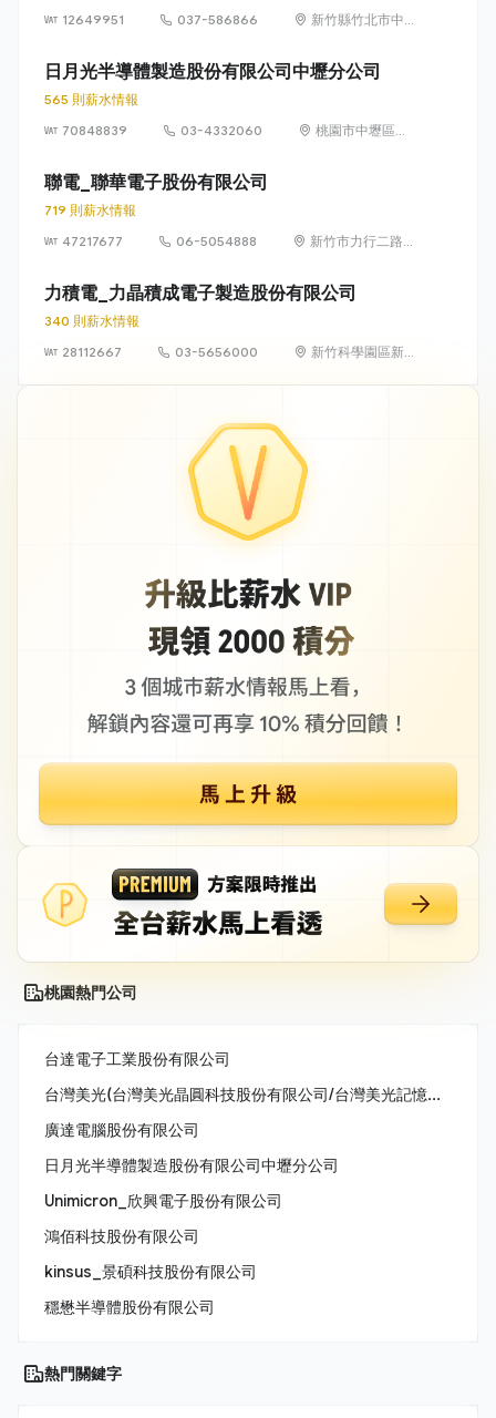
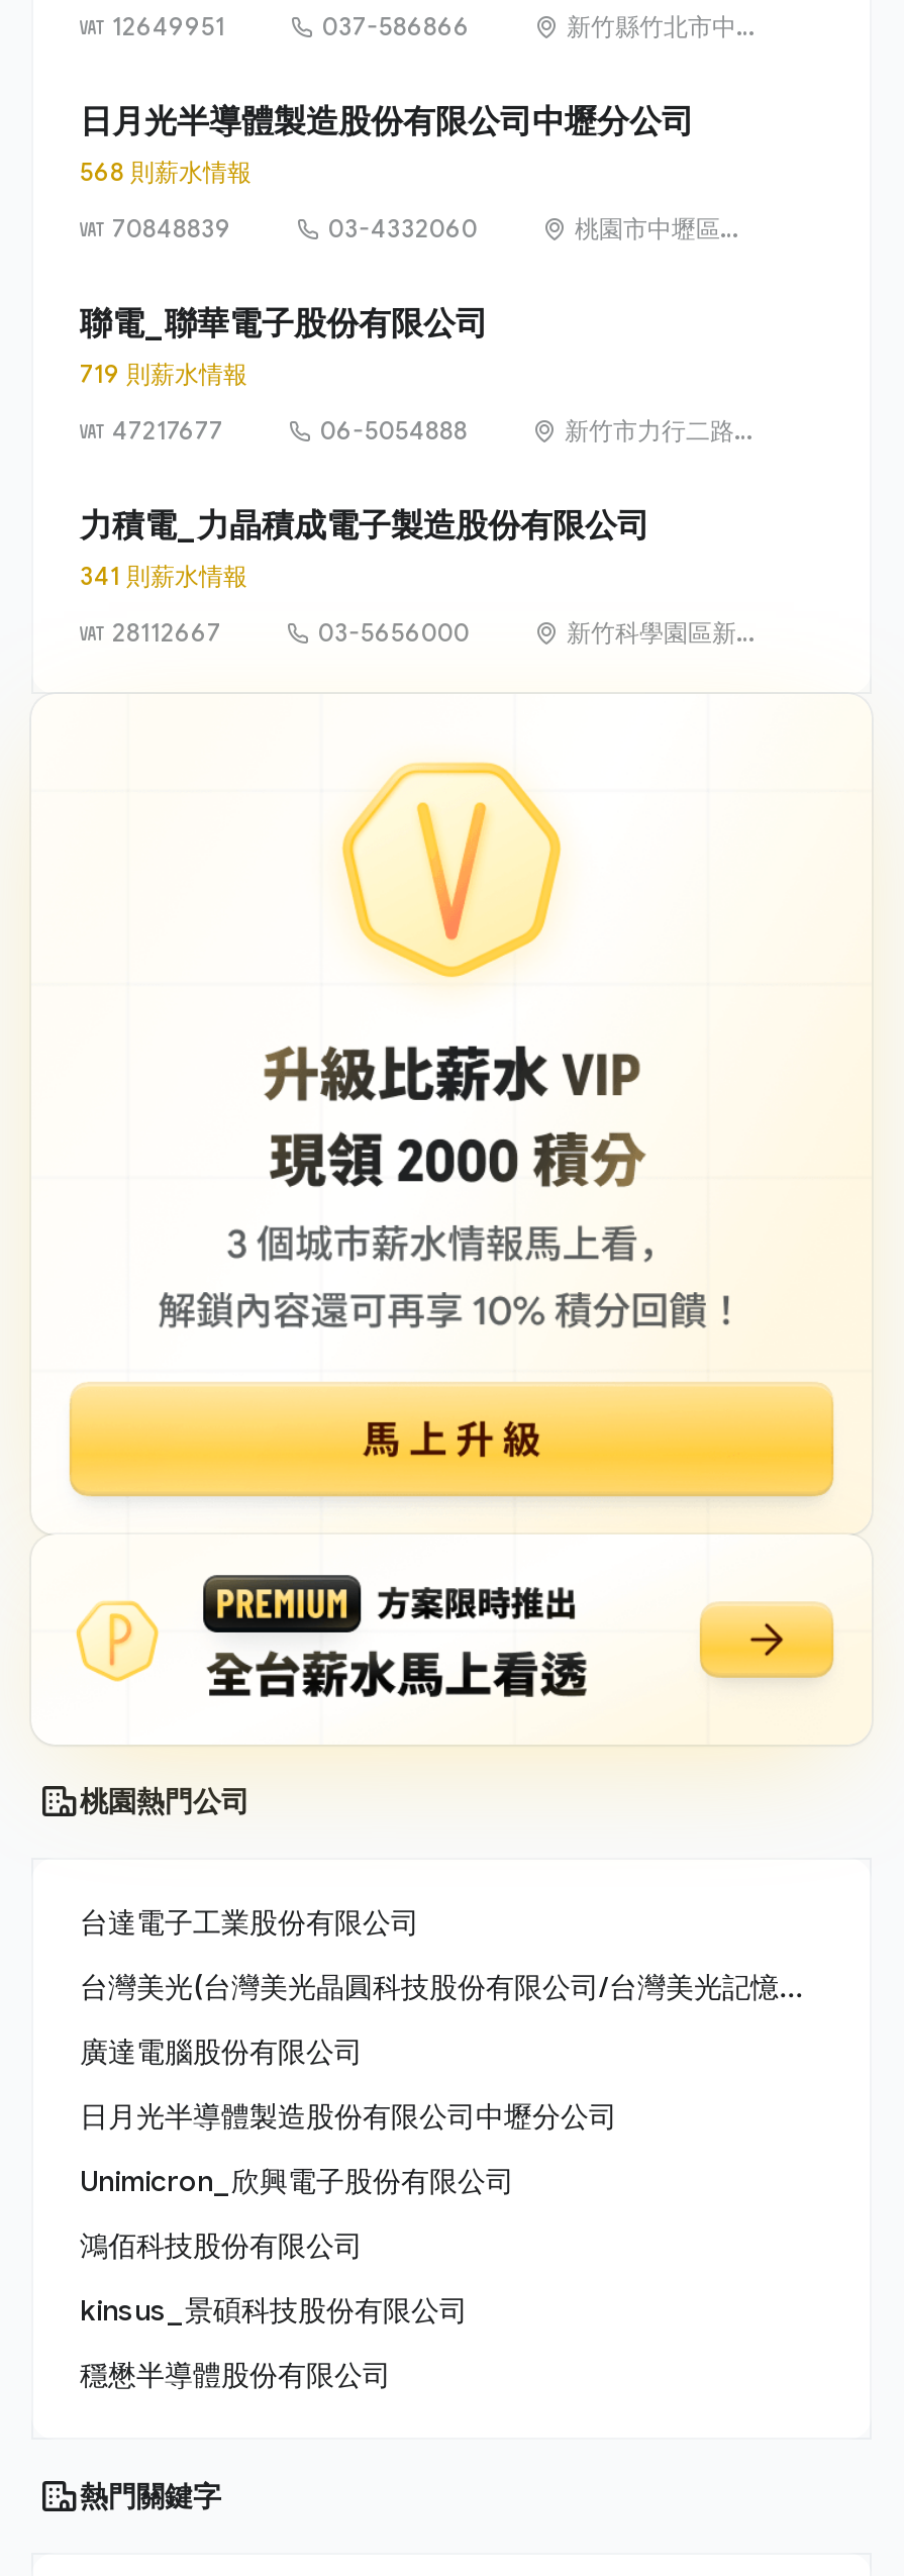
[44,91,138,108] 565 則薪水情報 -> [80,157,252,187] 568 則薪水情報
[44,313,139,329] 340 則薪水情報 -> [80,561,247,591] 341 則薪水情報

